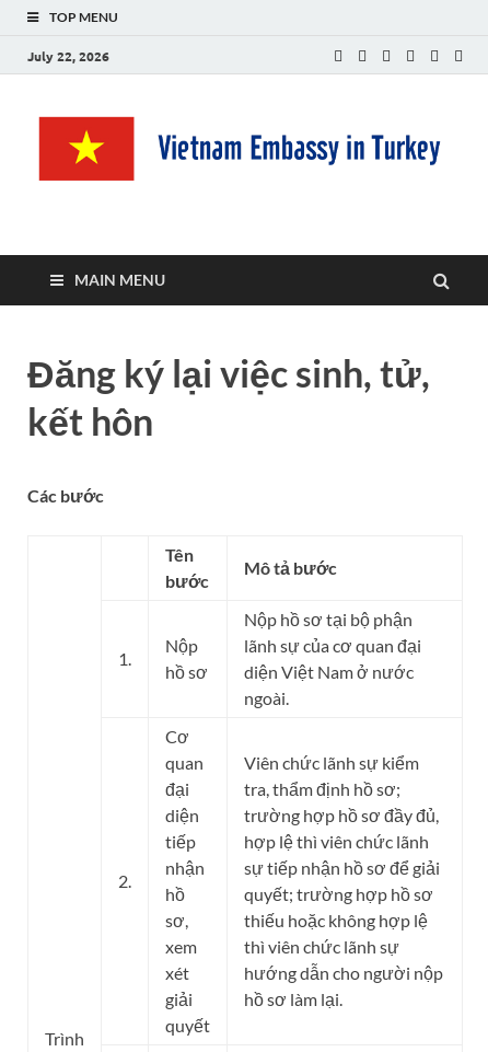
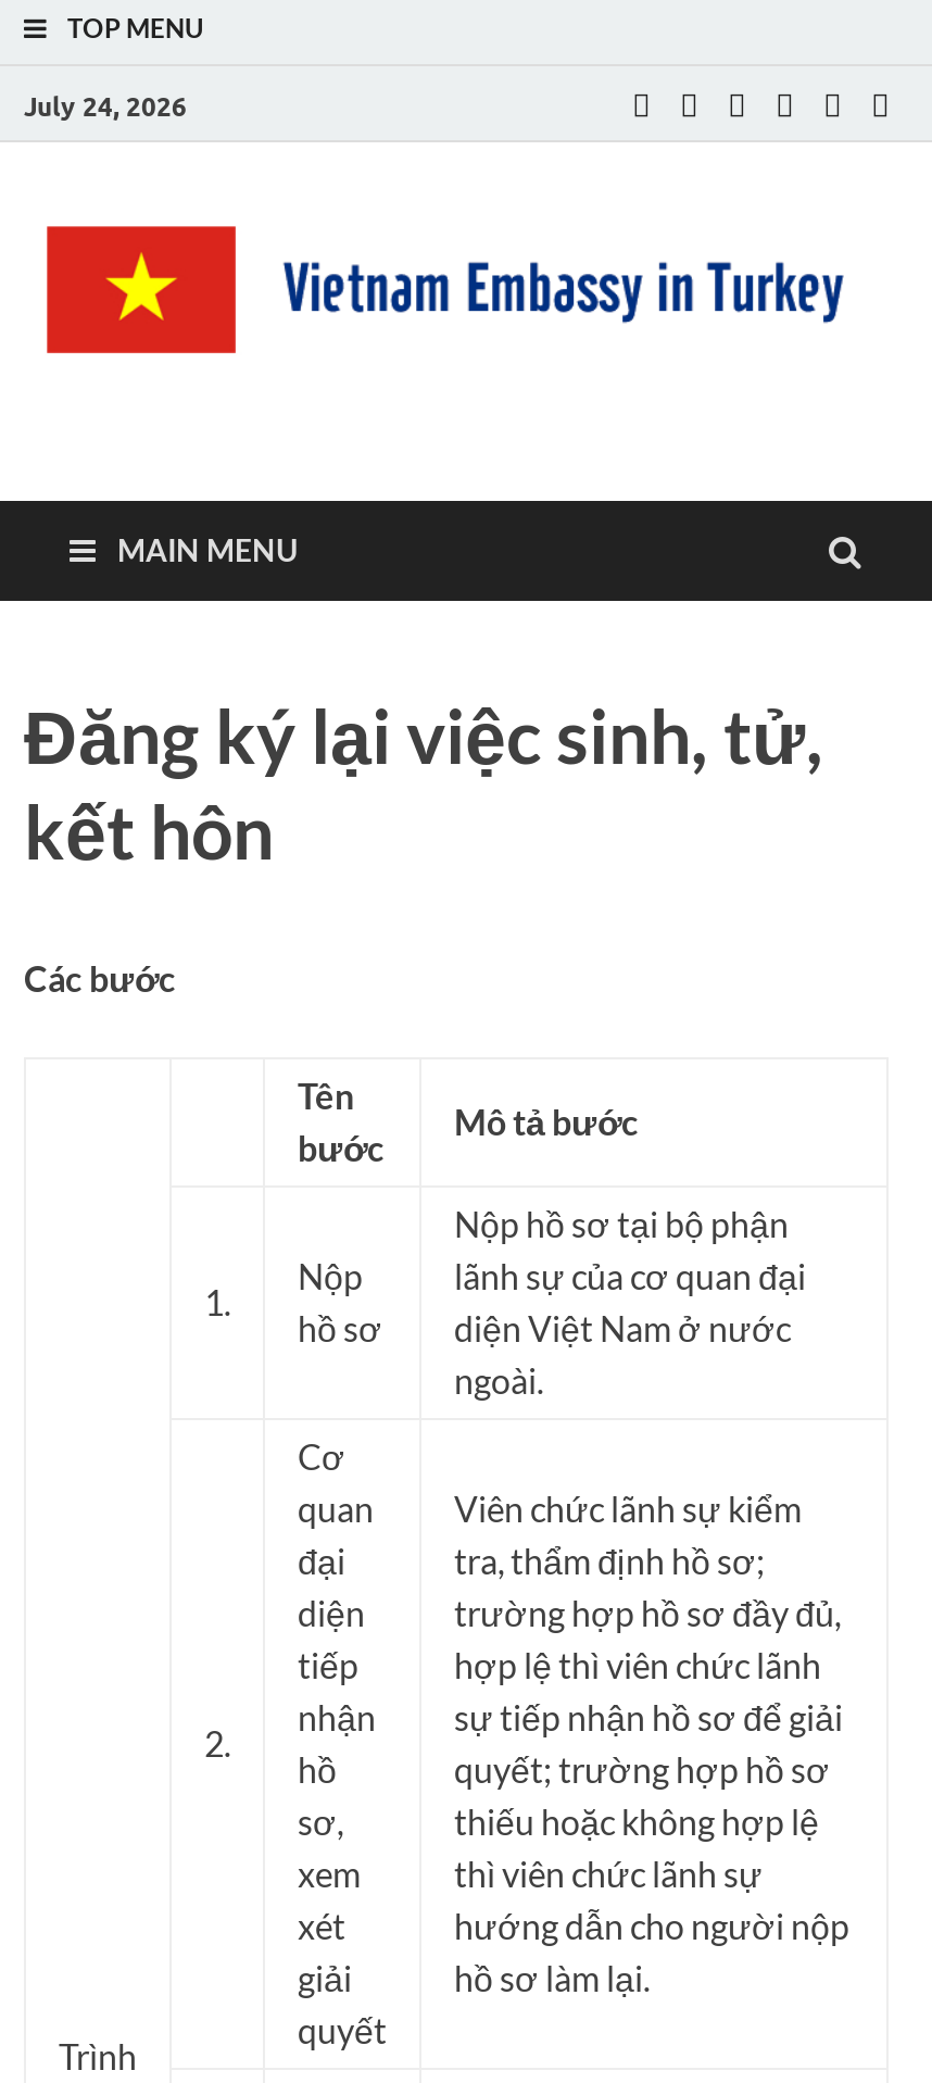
[27,47,109,64] July 22, 2026 -> [24,87,187,122] July 24, 2026

